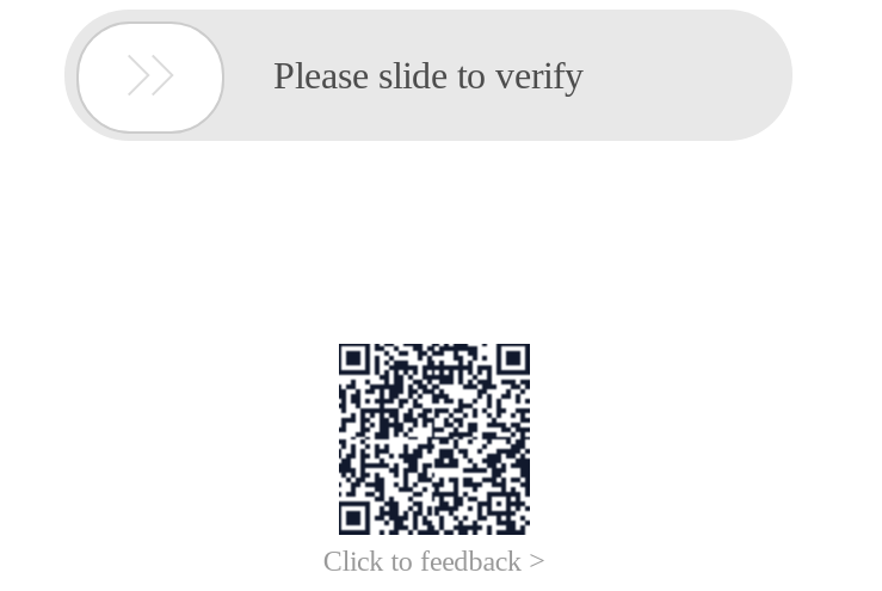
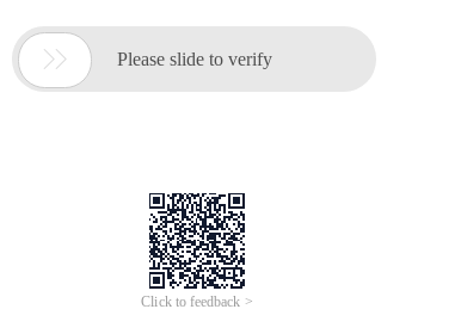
[337,341,532,537] [image] -> [149,192,246,289] [image]

